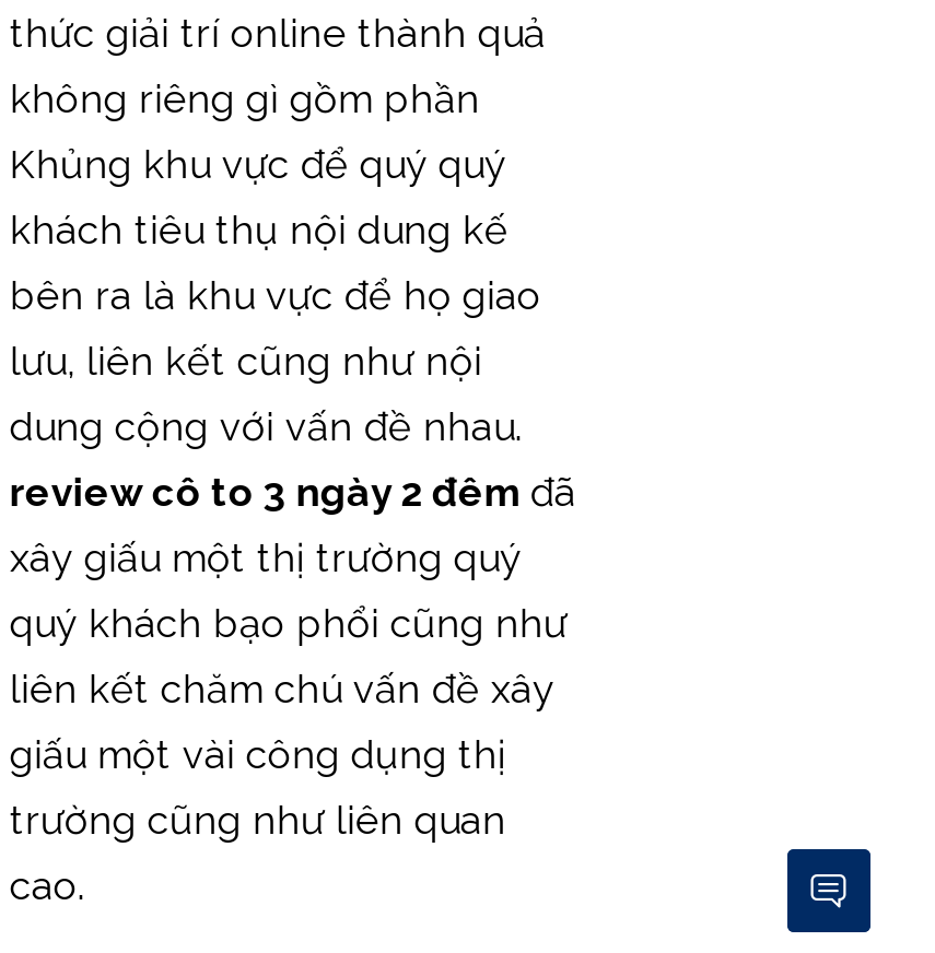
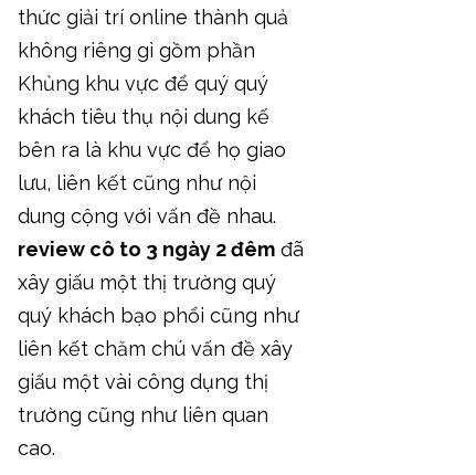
[785,847,873,934] [image] -> none

